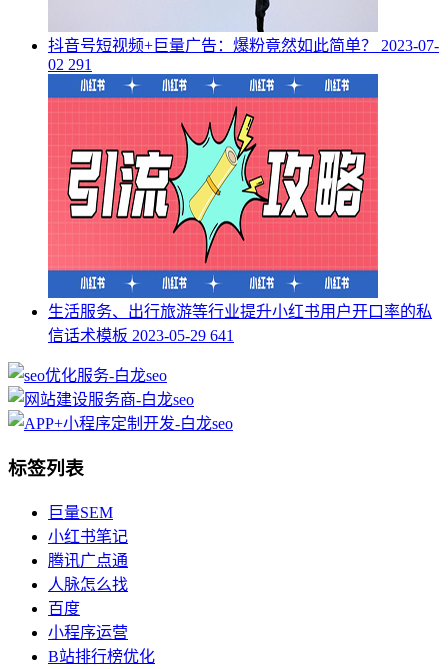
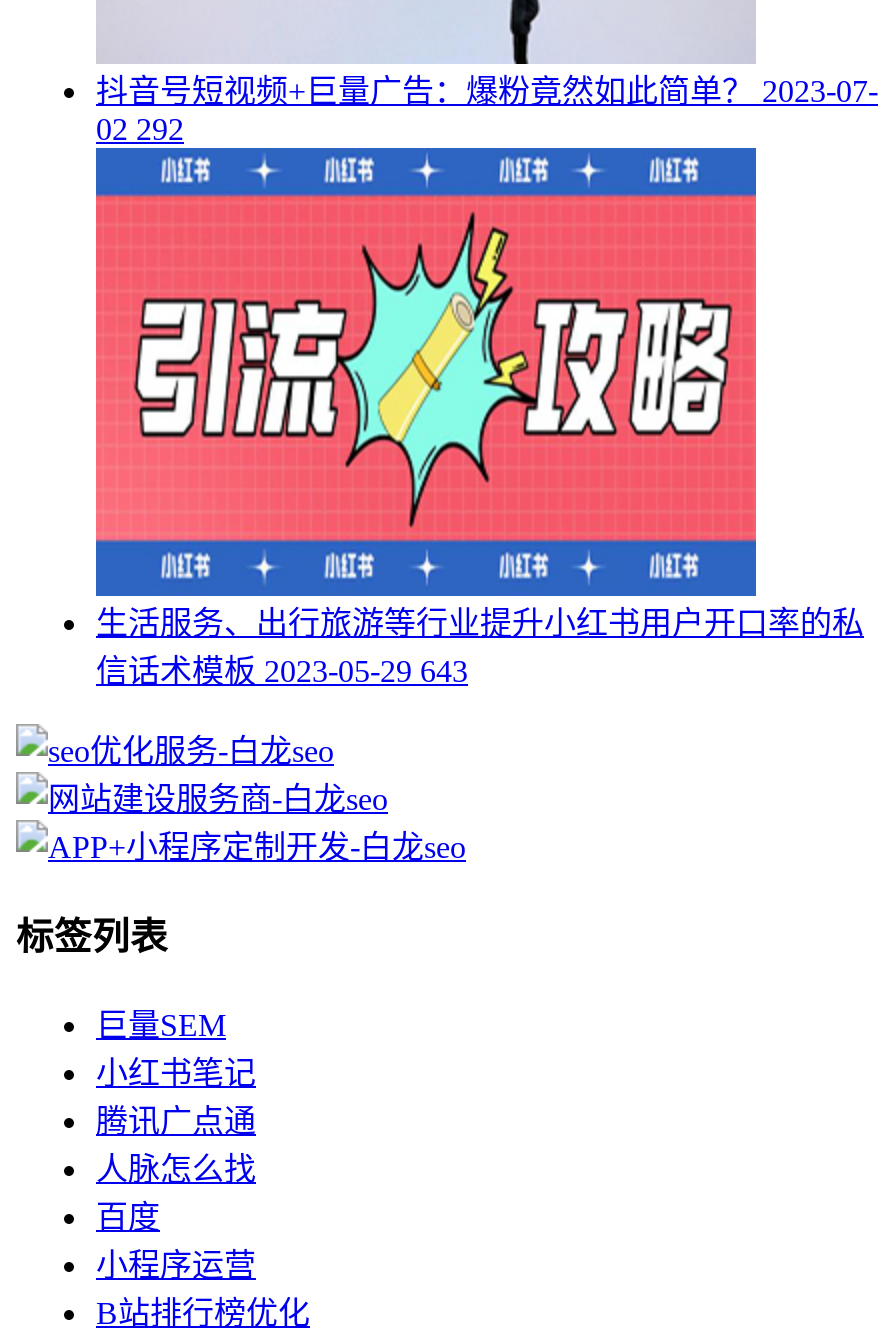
[48,56,92,73] 02 291 -> [96,112,184,146] 02 292
[48,327,234,344] 信话术模板 2023-05-29 641 -> [96,654,468,688] 信话术模板 2023-05-29 643

